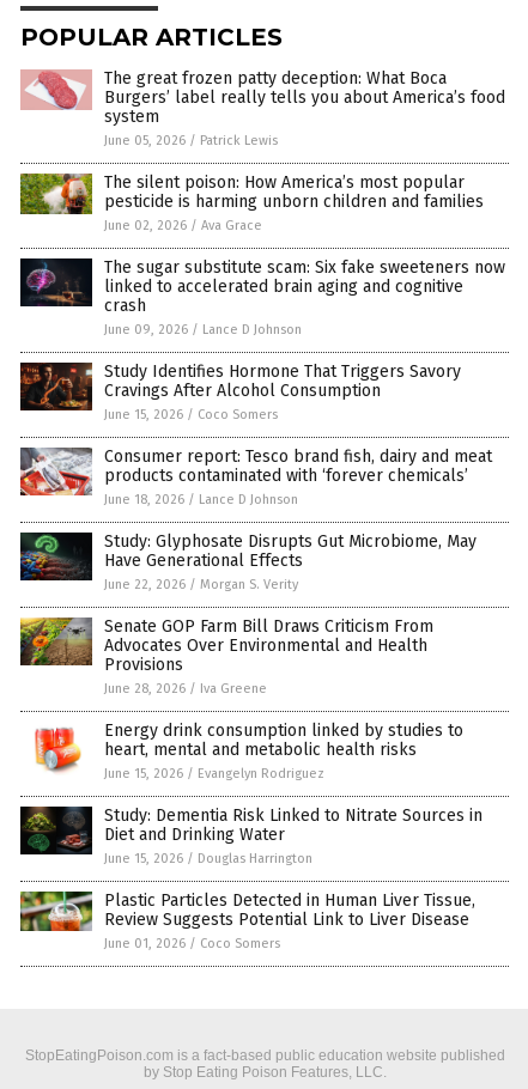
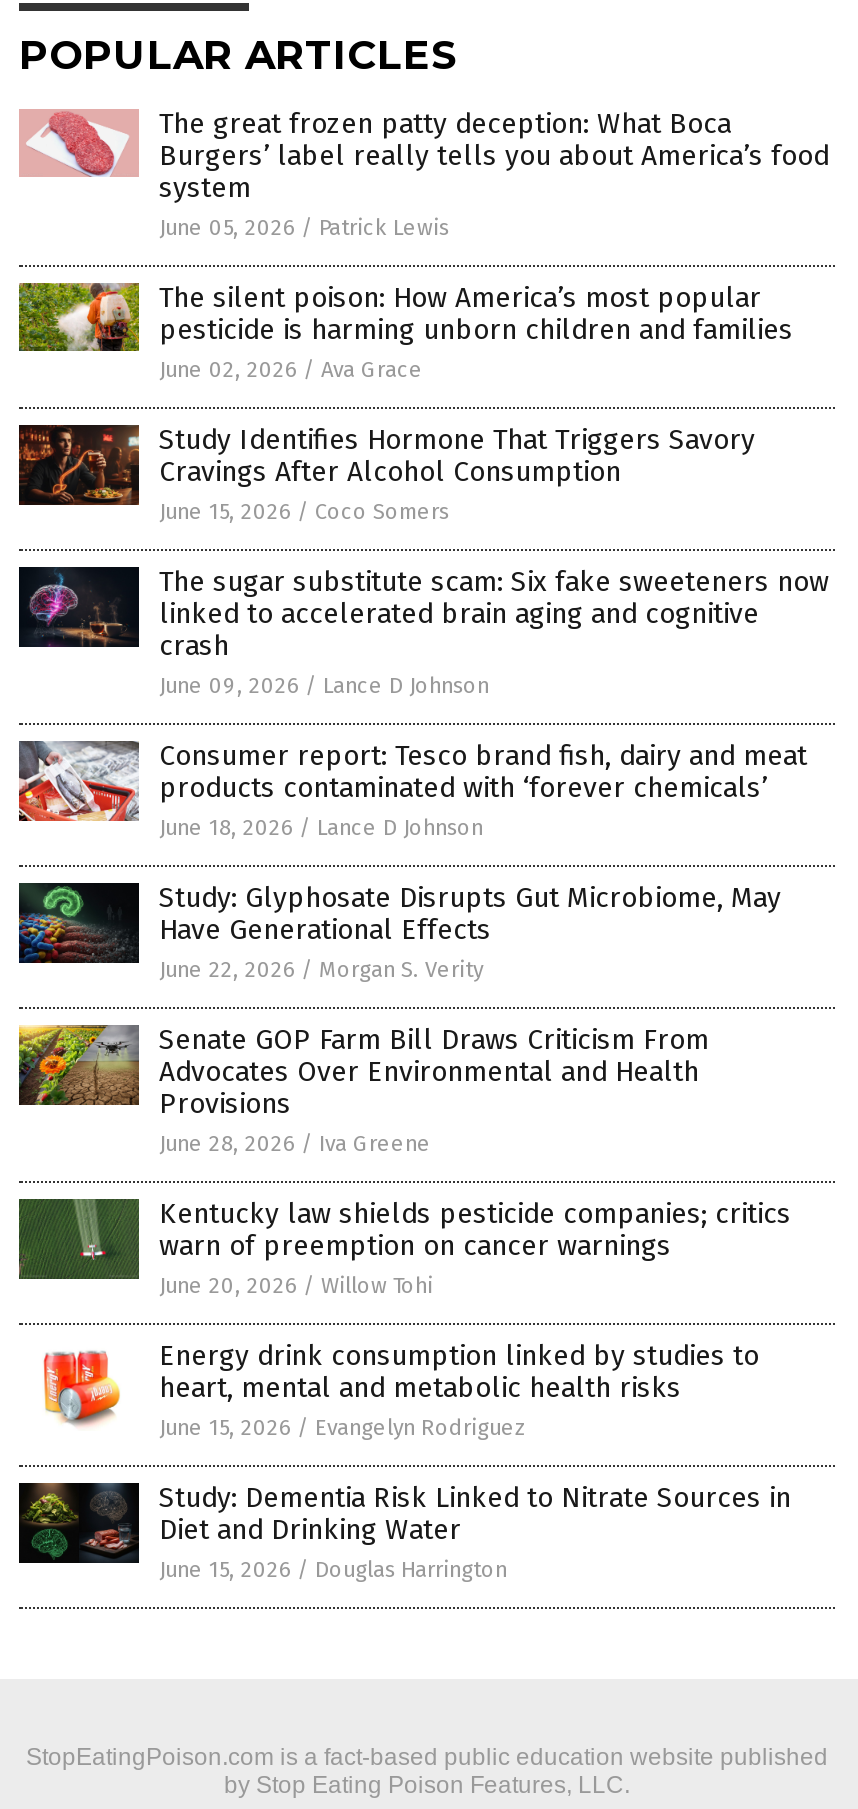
moved [22,251,505,337] -> [21,555,829,699]: [image] | The sugar substitute scam: Six fake sweeteners now | linked to accelerated brain aging and cognitive | crash | June 09, 2026 / Lance D Johnson
moved [19,361,461,422] -> [19,423,755,525]: [image] | Study Identifies Hormone That Triggers Savory | Cravings After Alcohol Consumption | June 15, 2026 / Coco Somers
none -> [17,1197,791,1299] [image] | Kentucky law shields pesticide companies; critics | warn of preemption on cancer warnings | June 20, 2026 / Willow Tohi
moved [34,720,483,866] -> [41,1339,791,1583]: [image] | Energy drink consumption linked by studies to | heart, mental and metabolic health risks | June 15, 2026 / Evangelyn Rodriguez | Study: Dementia Risk Linked to Nitrate Sources in | Diet and Drinking Water | June 15, 2026 / Douglas Harrington
[19,890,475,951] [image] | Plastic Particles Detected in Human Liver Tissue, | Review Suggests Potential Link to Liver Disease | June 01, 2026 / Coco Somers -> none

